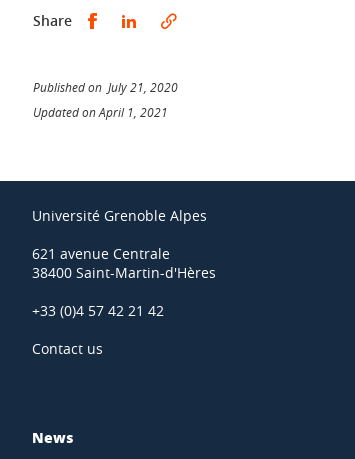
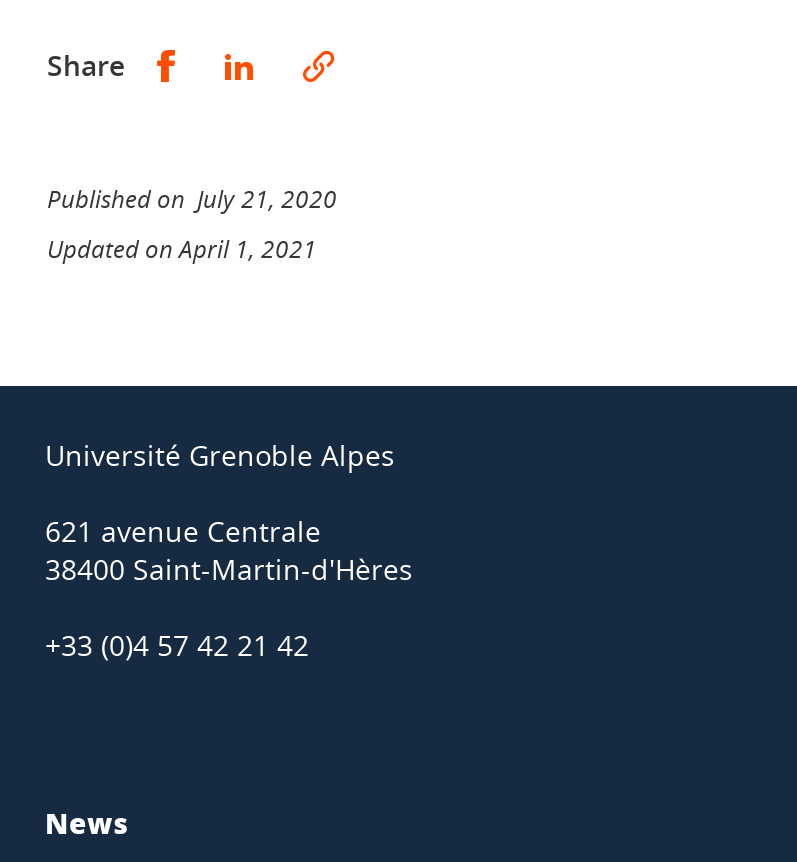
[32,338,103,357] Contact us -> none

